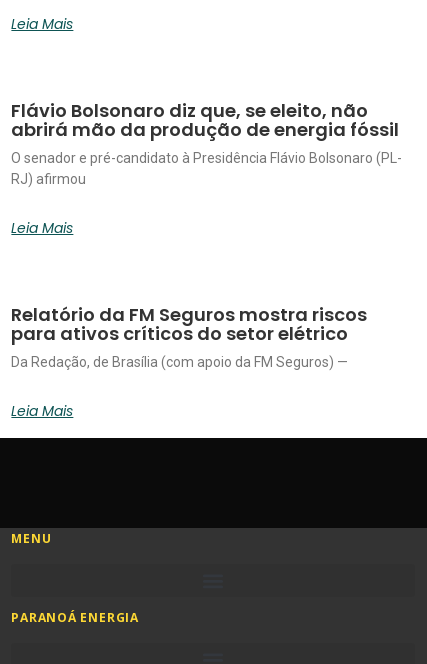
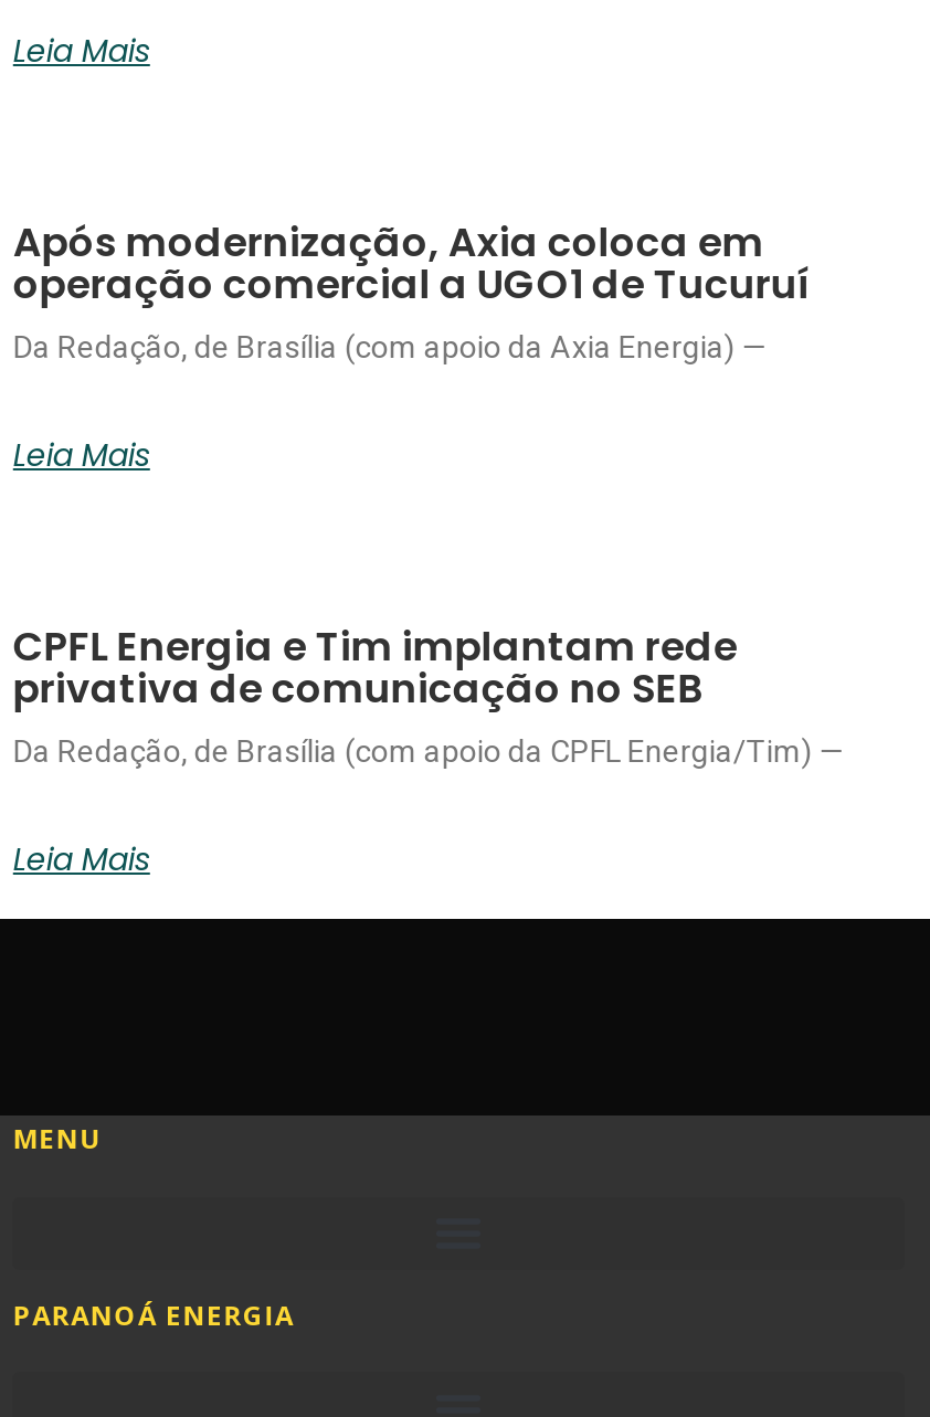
[11,98,402,187] Flávio Bolsonaro diz que, se eleito, não | abrirá mão da produção de energia fóssil | O senador e pré-candidato à Presidência Flávio Bolsonaro (PL- | RJ) afirmou -> [13,213,810,364] Após modernização, Axia coloca em | operação comercial a UGO1 de Tucuruí | Da Redação, de Brasília (com apoio da Axia Energia) —
[11,302,367,370] Relatório da FM Seguros mostra riscos | para ativos críticos do setor elétrico | Da Redação, de Brasília (com apoio da FM Seguros) — -> [13,618,844,768] CPFL Energia e Tim implantam rede | privativa de comunicação no SEB | Da Redação, de Brasília (com apoio da CPFL Energia/Tim) —

